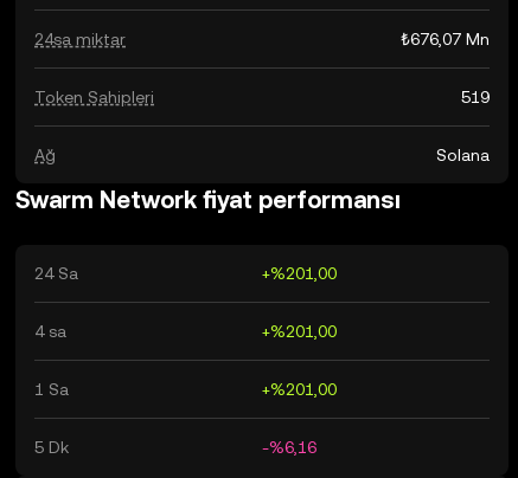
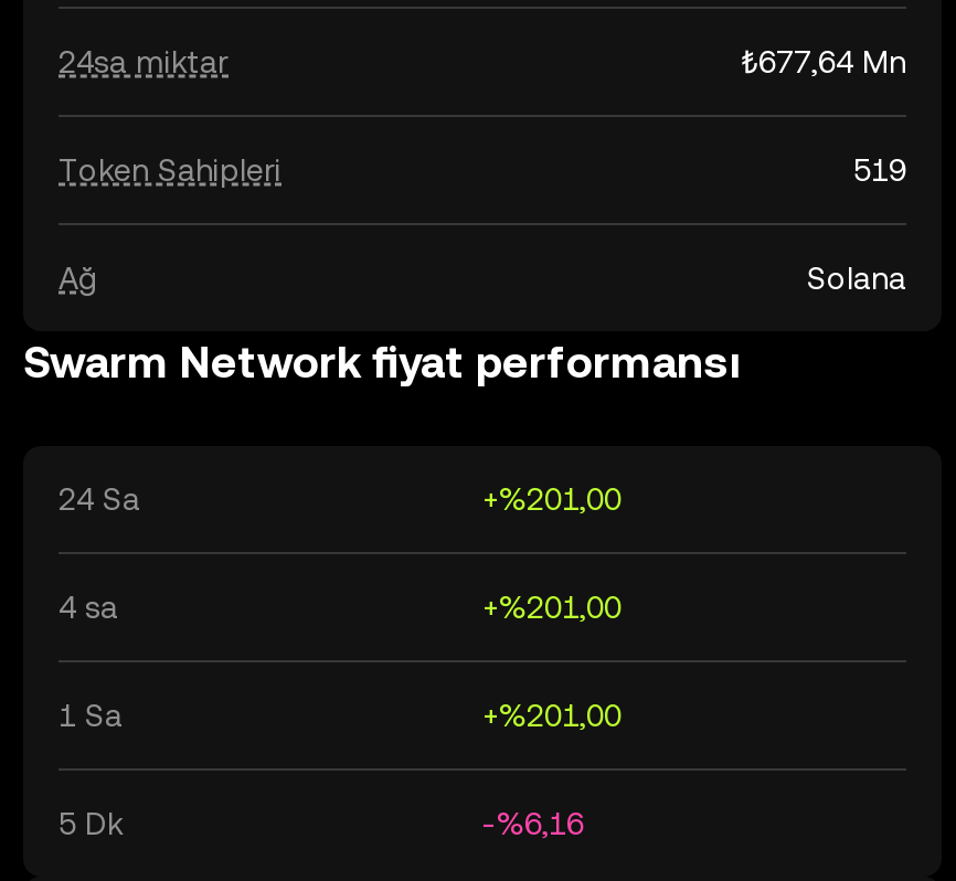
[401,30,490,49] ₺676,07 Mn -> [741,44,906,79] ₺677,64 Mn

